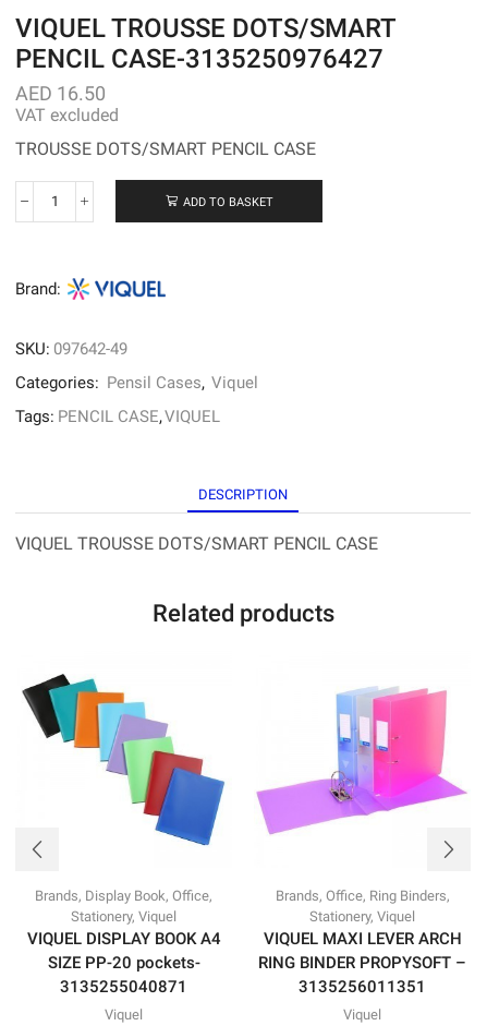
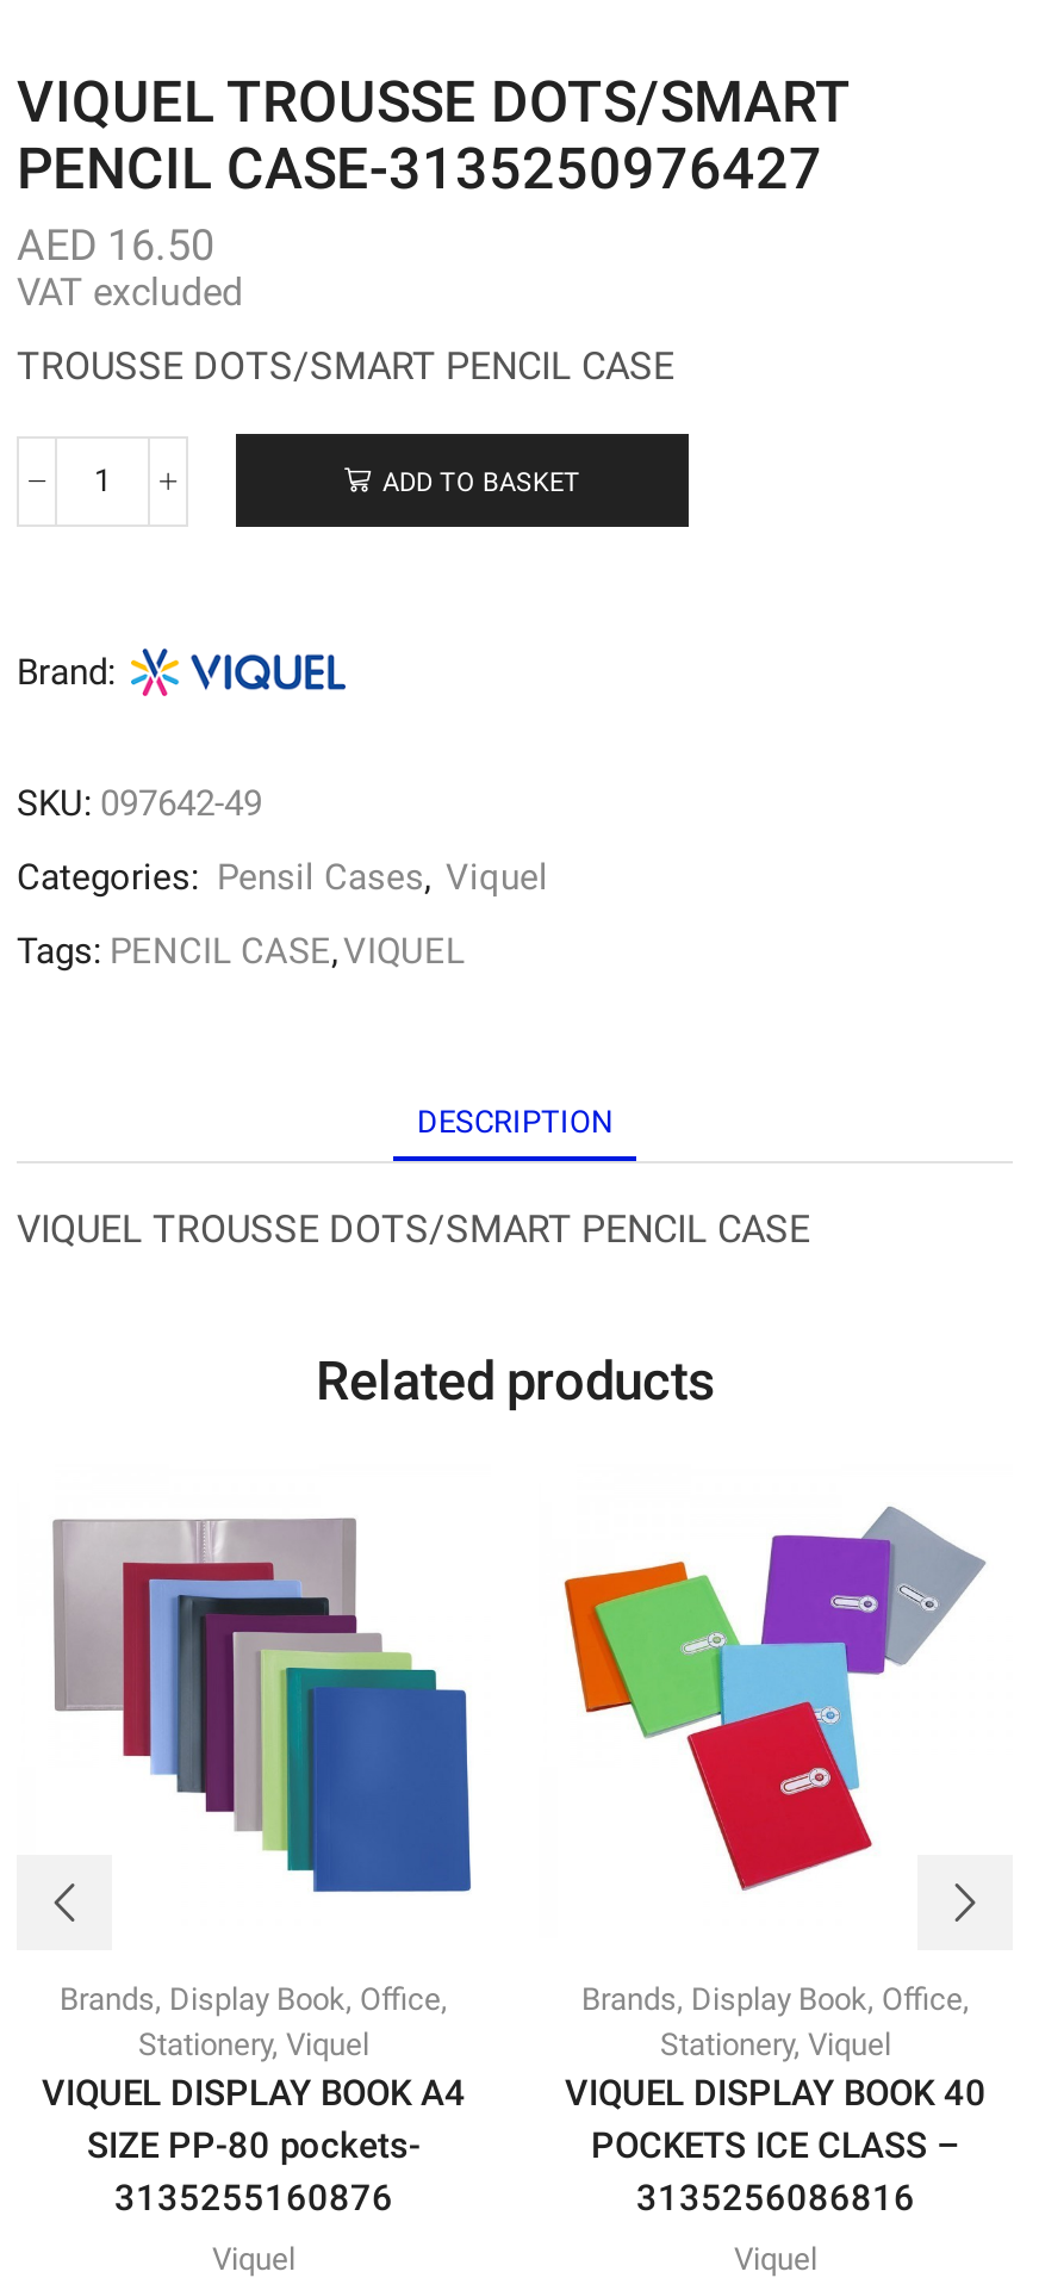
[22,673,226,847] [image] -> [33,1514,474,1895] [image]
[256,672,467,903] [image] | Brands, Office, Ring Binders, -> [546,1504,1001,2016] [image] | Brands, Display Book, Office,
[258,928,466,996] VIQUEL MAXI LEVER ARCH | RING BINDER PROPYSOFT – | 3135256011351 -> [565,2071,987,2218] VIQUEL DISPLAY BOOK 40 | POCKETS ICE CLASS – | 3135256086816
[47,952,200,972] SIZE PP-20 pockets- -> [87,2123,421,2166] SIZE PP-80 pockets-
[60,976,187,996] 3135255040871 -> [114,2176,393,2218] 3135255160876

